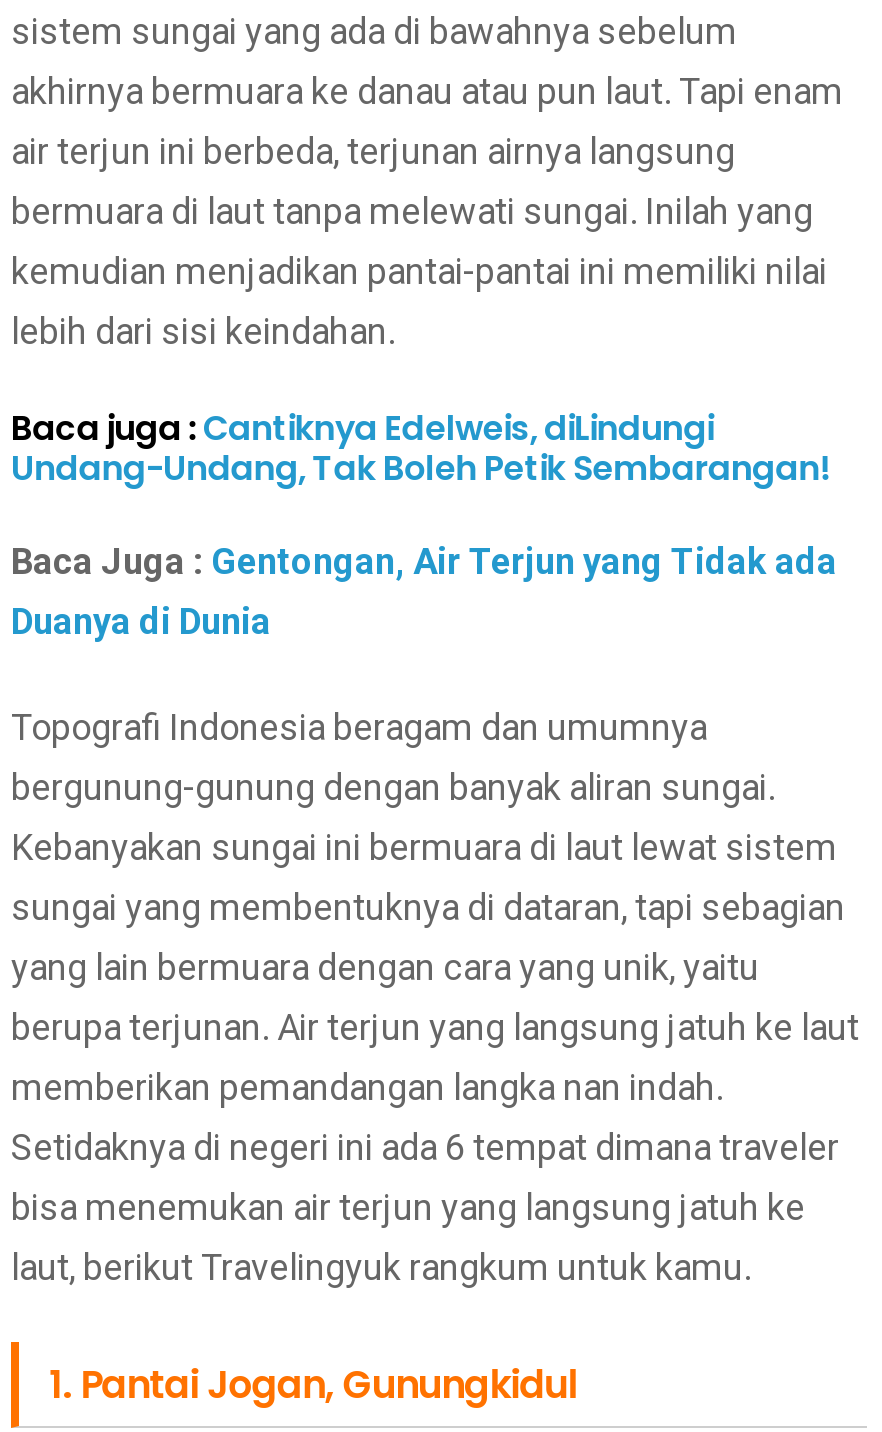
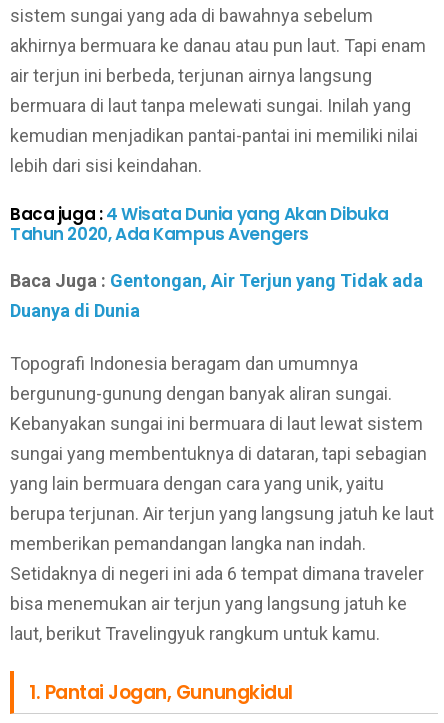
[11,403,831,491] Baca juga :Cantiknya Edelweis, diLindungi | Undang-Undang, Tak Boleh Petik Sembarangan! -> [10,202,389,246] Baca juga :4 Wisata Dunia yang Akan Dibuka | Tahun 2020, Ada Kampus Avengers

